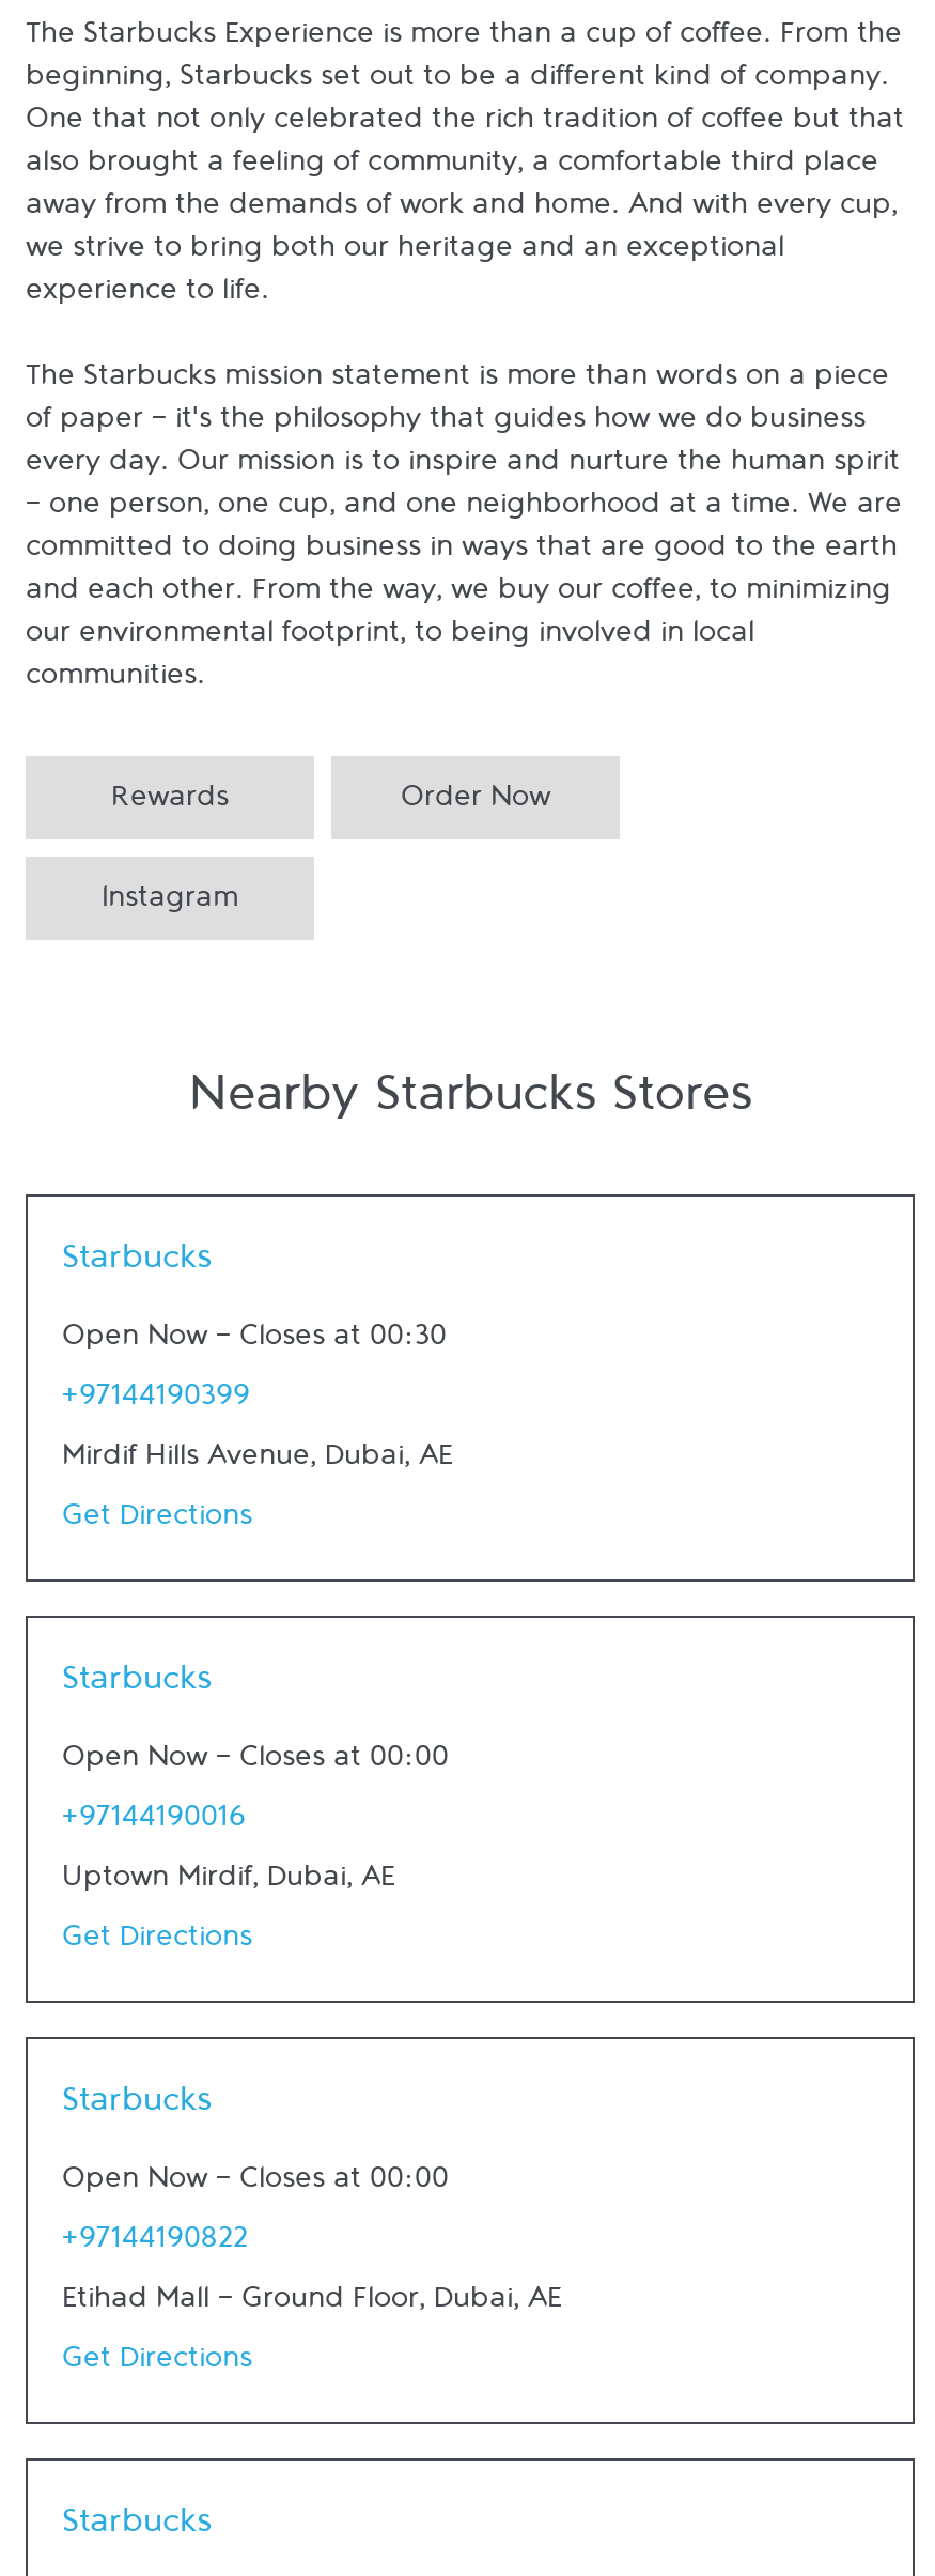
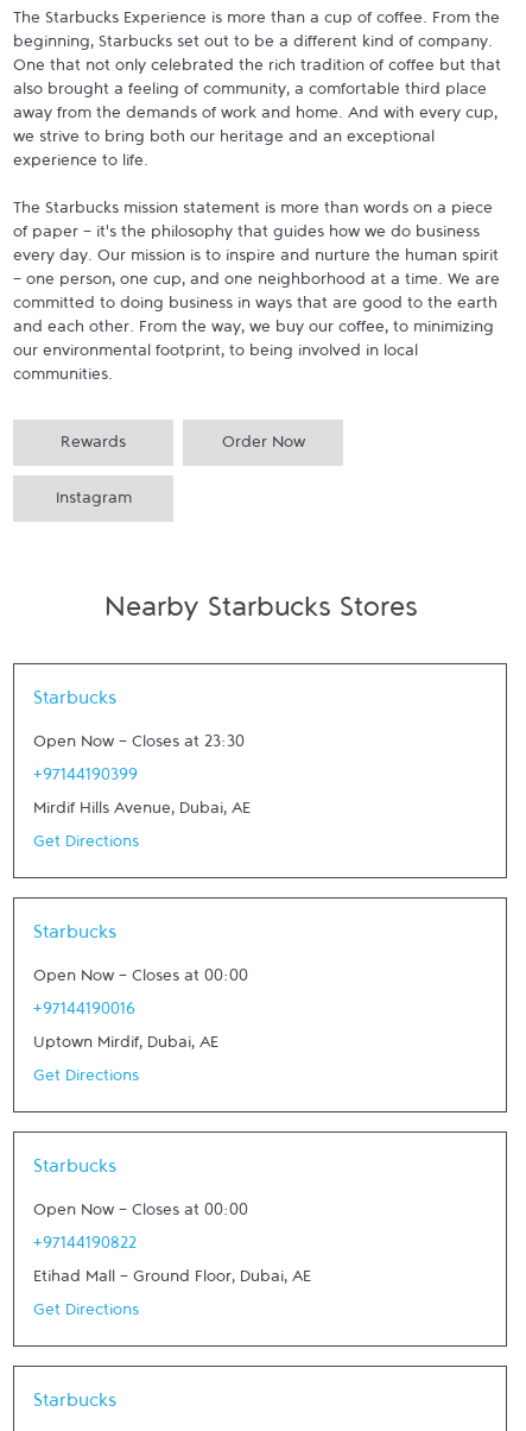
[62,1323,447,1366] Open Now - Closes at 00:30 -> [33,735,245,758] Open Now - Closes at 23:30

